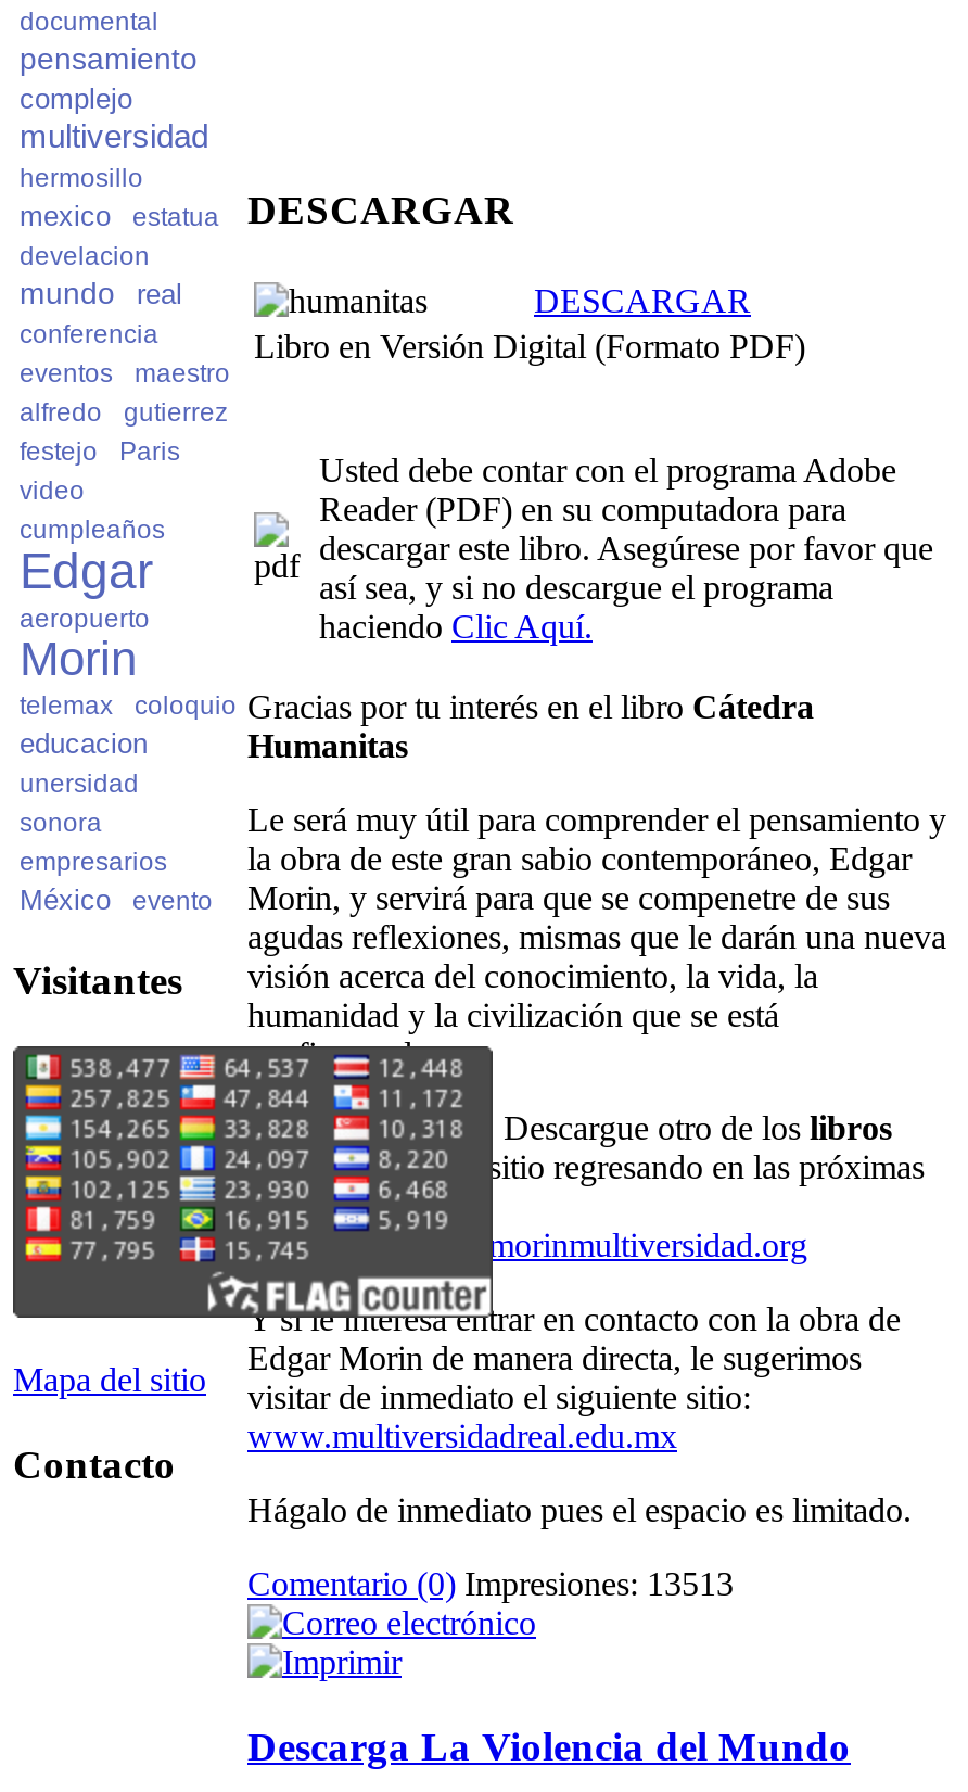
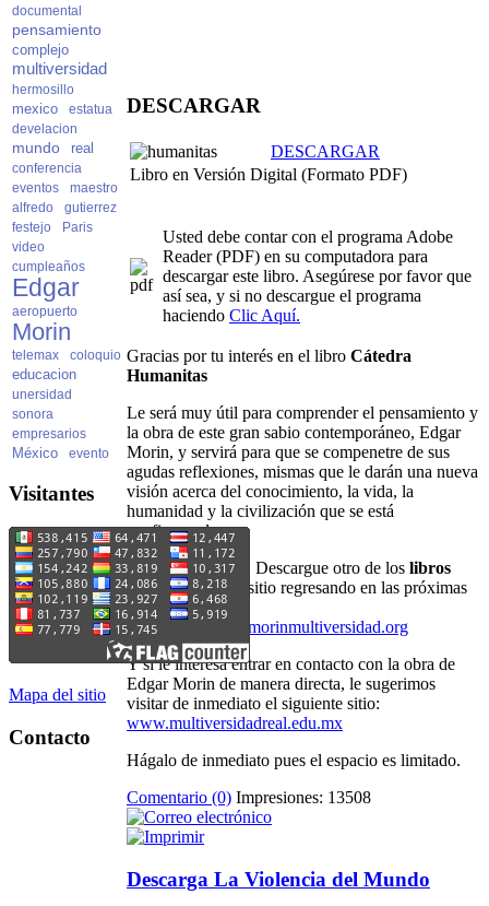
[247,1565,734,1602] Comentario (0) Impresiones: 13513 -> [127,788,371,807] Comentario (0) Impresiones: 13508

